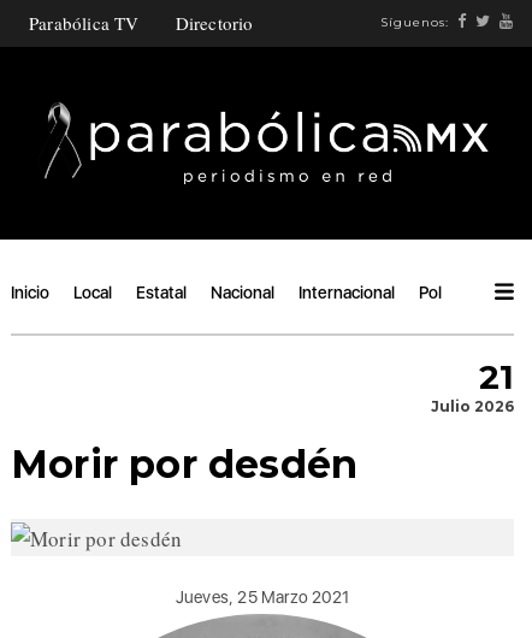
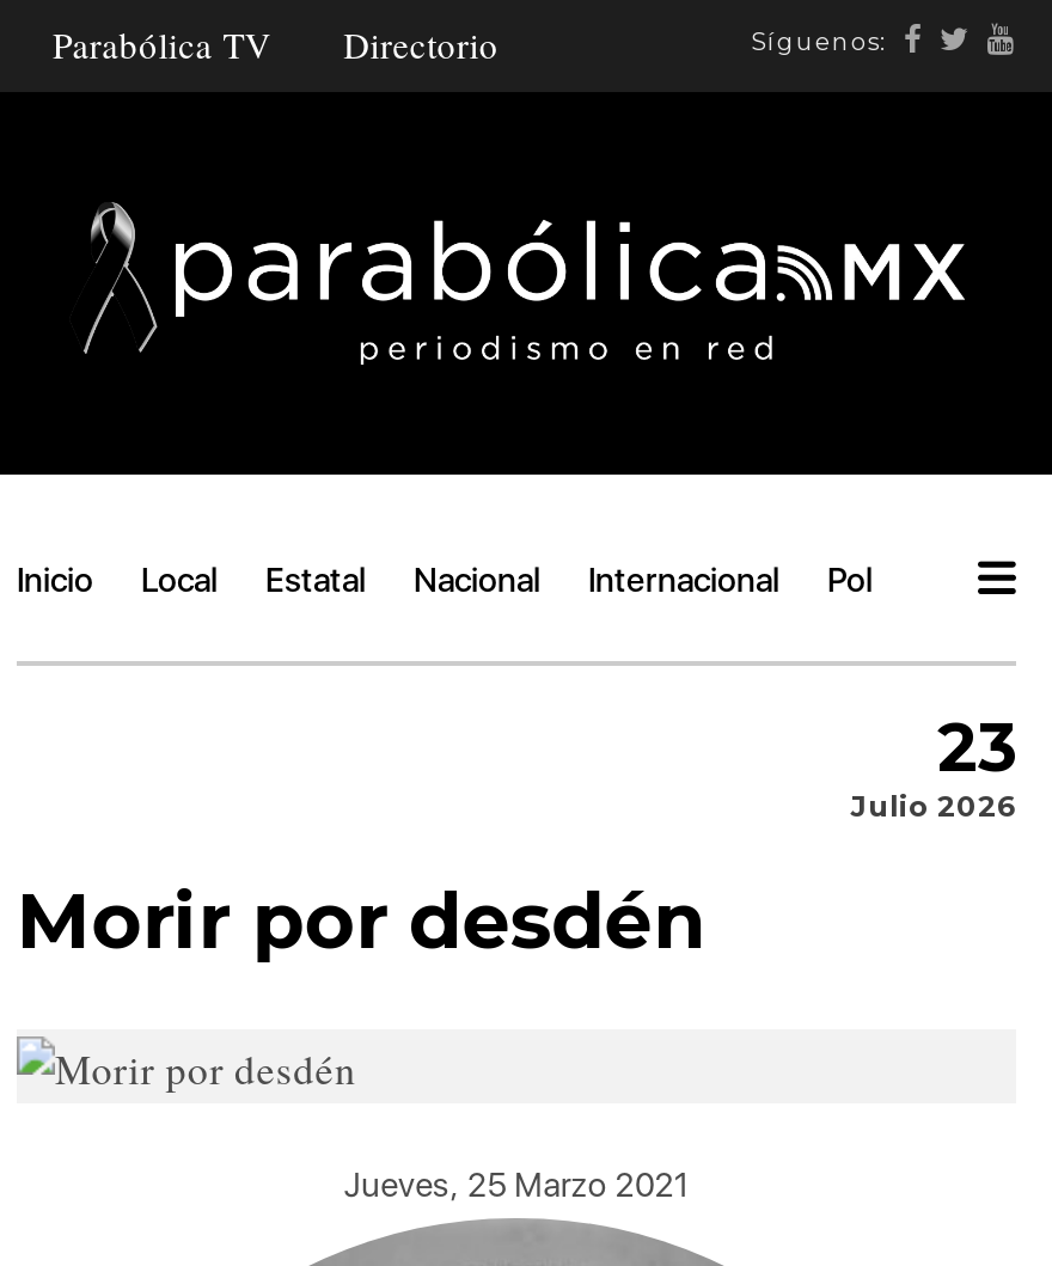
[479,357,514,398] 21 -> [937,707,1016,789] 23

